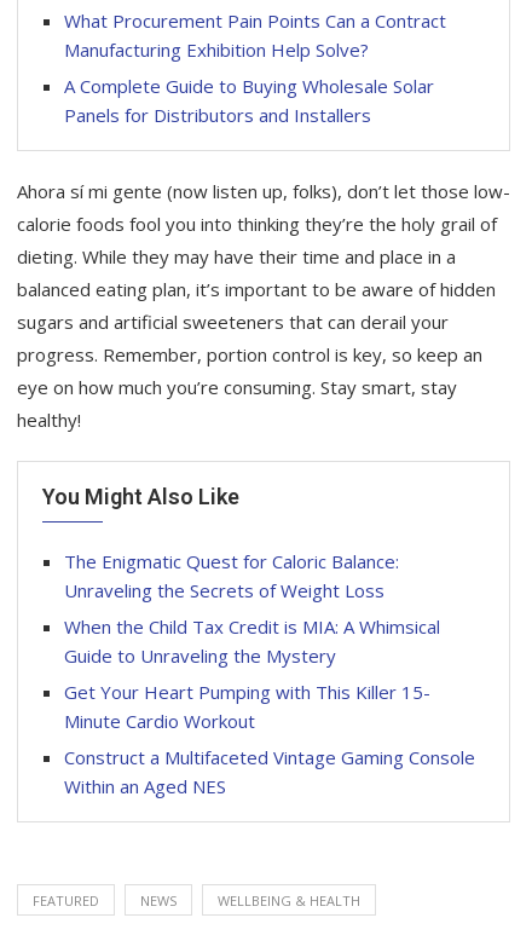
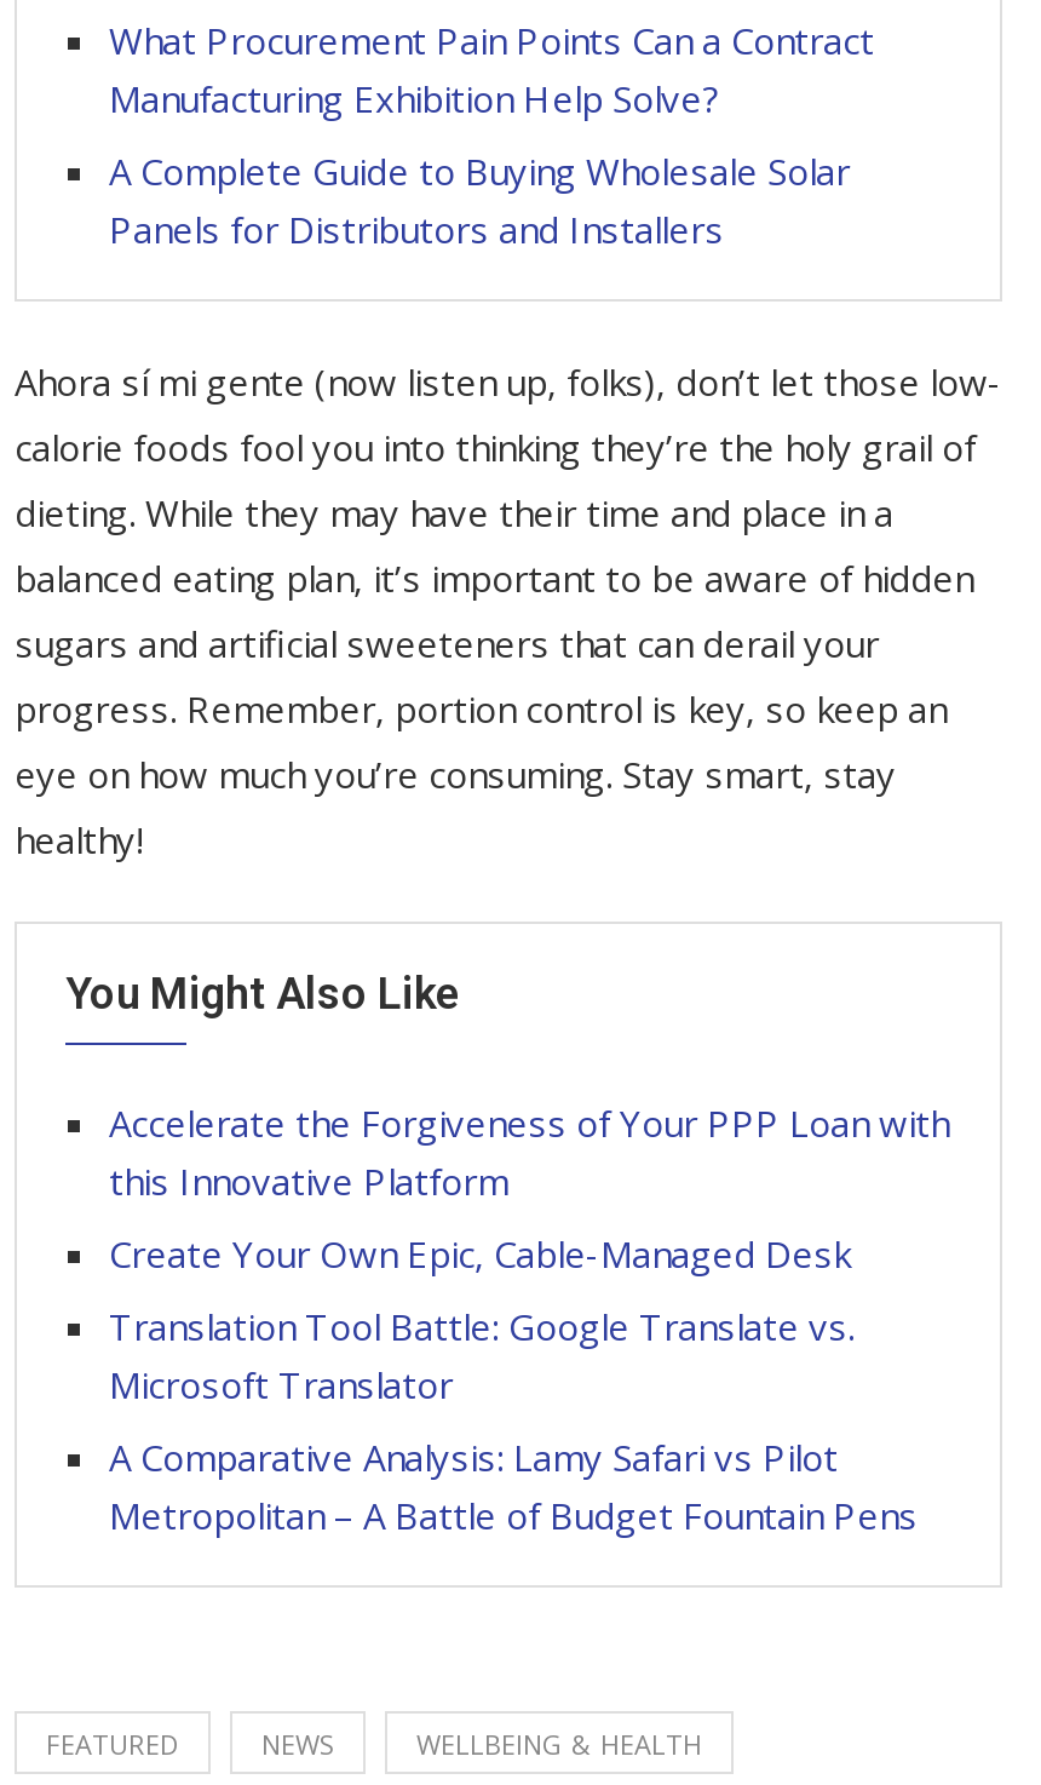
[64,550,399,603] The Enigmatic Quest for Caloric Balance: | Unraveling the Secrets of Weight Loss -> [109,1099,949,1206] Accelerate the Forgiveness of Your PPP Loan with | this Innovative Platform
[64,615,440,668] When the Child Tax Credit is MIA: A Whimsical | Guide to Unraveling the Mystery -> [109,1230,850,1279] Create Your Own Epic, Cable-Managed Desk
[64,680,430,733] Get Your Heart Pumping with This Killer 15- | Minute Cardio Workout -> [109,1303,855,1409] Translation Tool Battle: Google Translate vs. | Microsoft Translator
[64,746,475,799] Construct a Multifaceted Vintage Gaming Console | Within an Aged NES -> [109,1434,918,1540] A Comparative Analysis: Lamy Safari vs Pilot | Metropolitan – A Battle of Budget Fountain Pens

